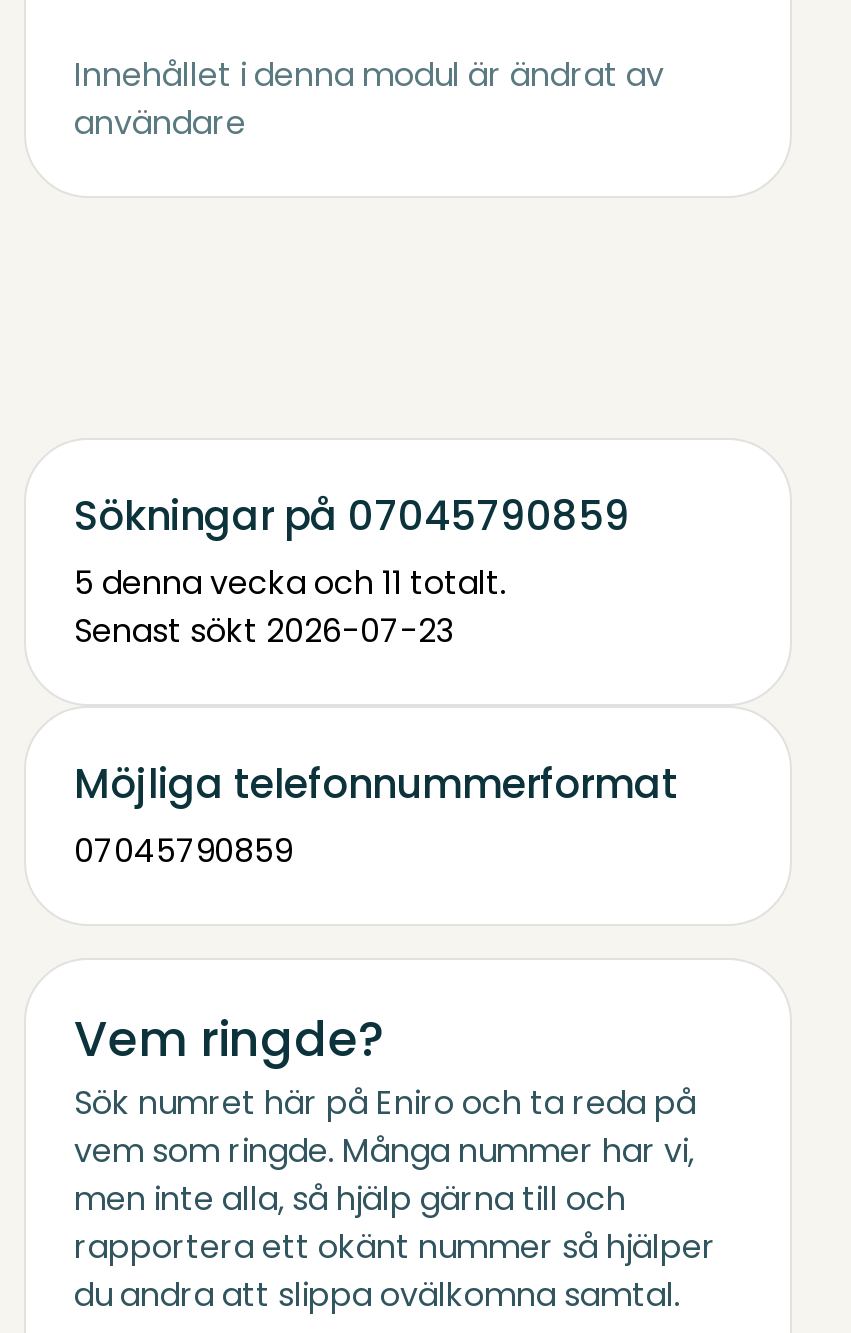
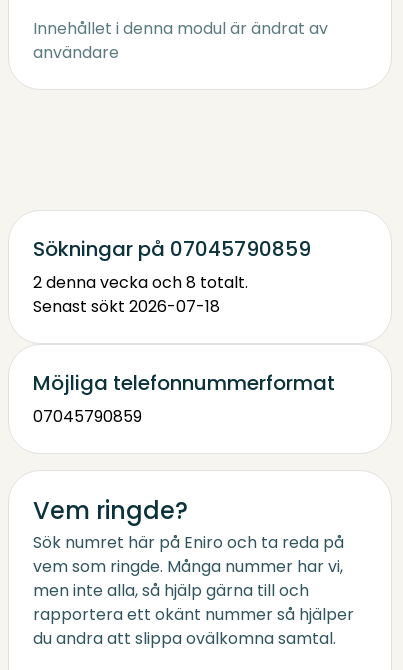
[74,560,506,606] 5 denna vecka och 11 totalt. -> [33,271,248,294] 2 denna vecka och 8 totalt.
[74,608,454,654] Senast sökt 2026-07-23 -> [33,295,220,318] Senast sökt 2026-07-18

